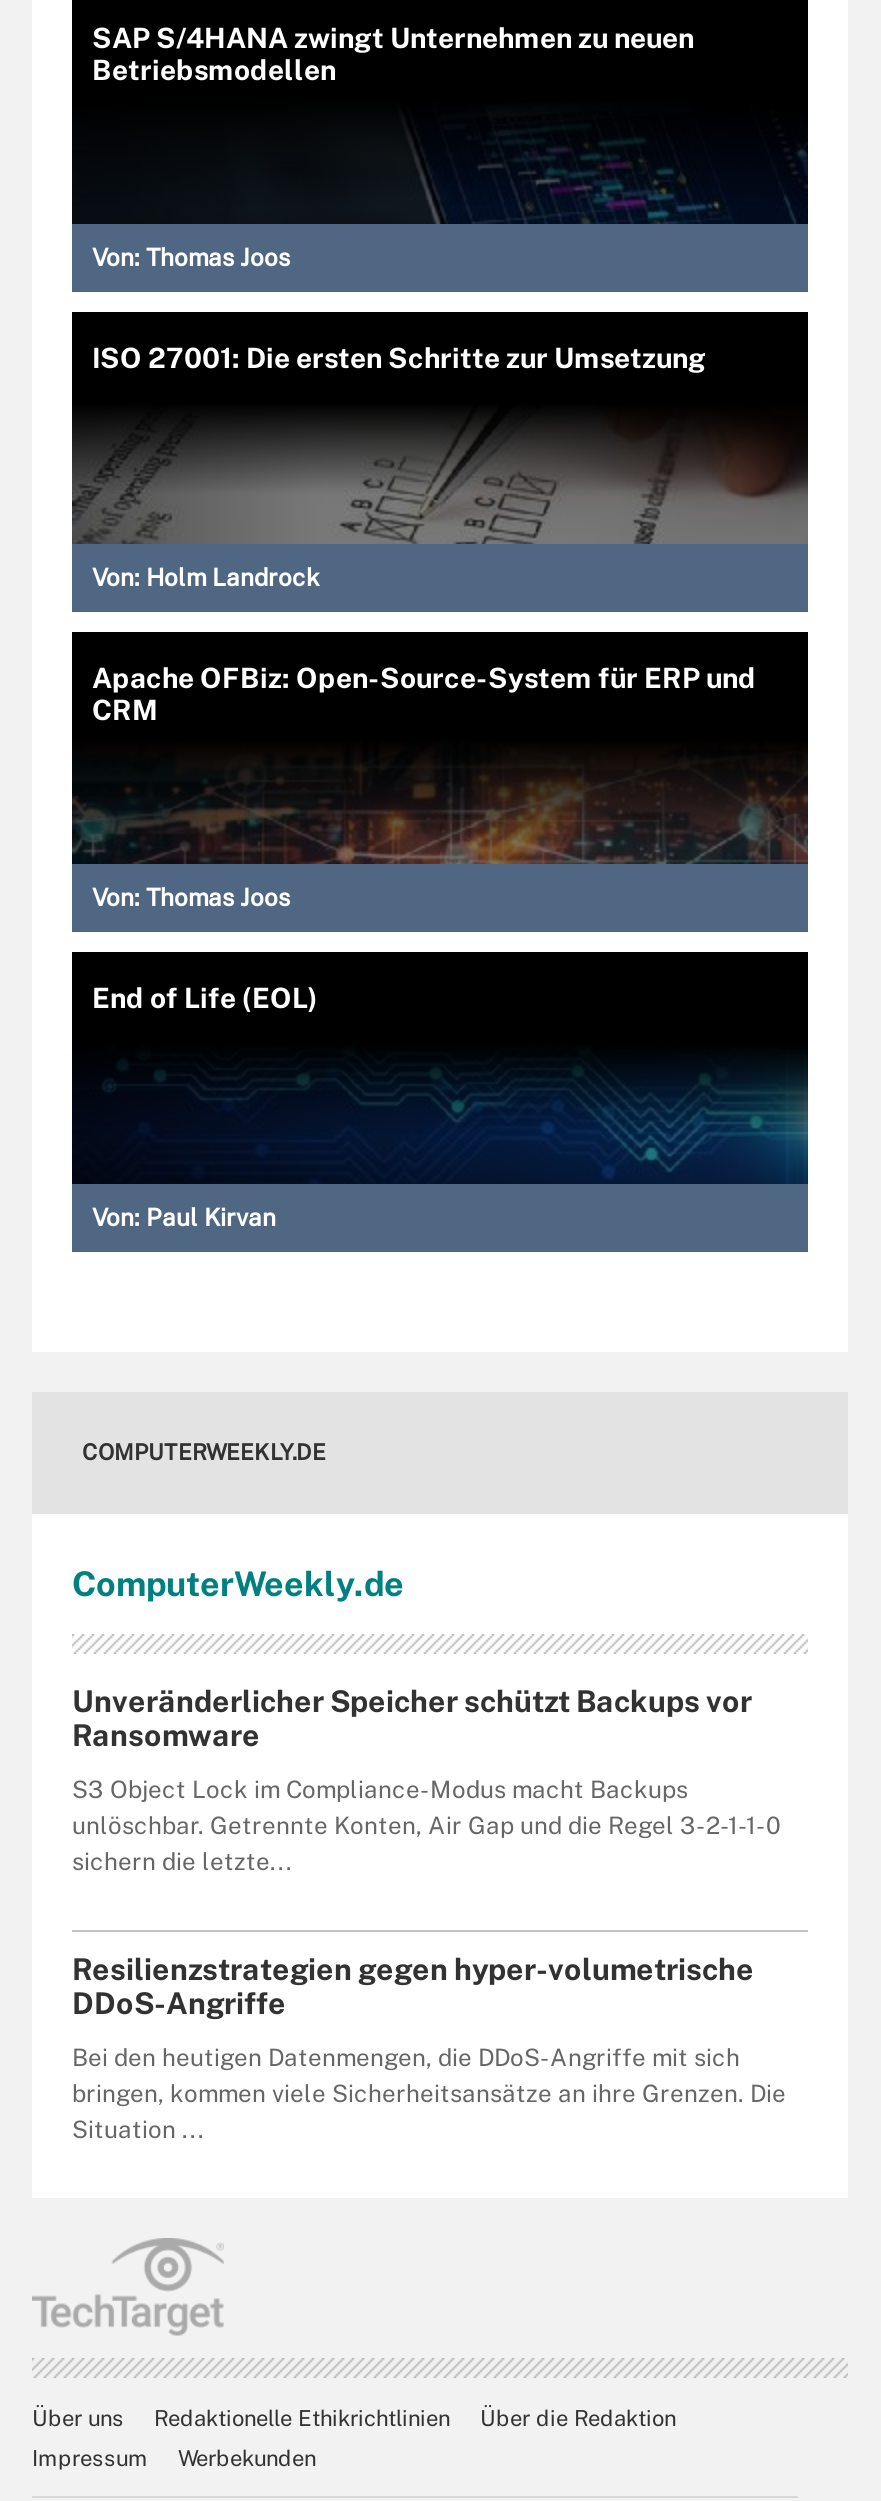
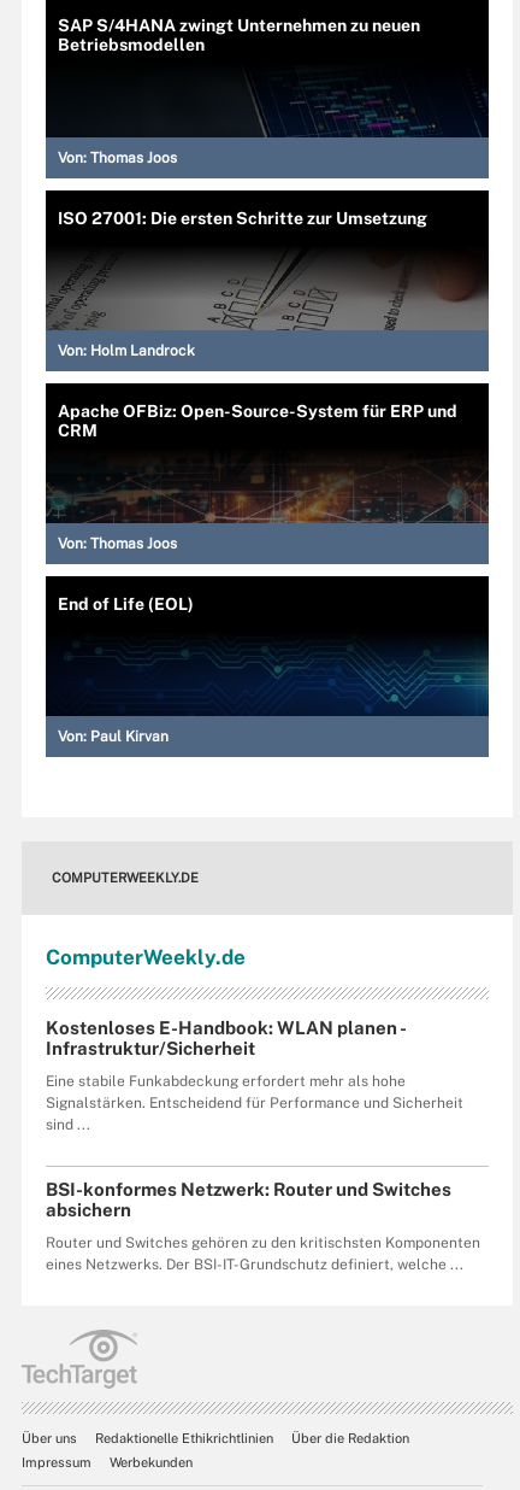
[72,1685,752,1753] Unveränderlicher Speicher schützt Backups vor | Ransomware -> [46,1018,406,1059] Kostenloses E-Handbook: WLAN planen - | Infrastruktur/Sicherheit
[72,1777,780,1877] S3 Object Lock im Compliance-Modus macht Backups | unlöschbar. Getrennte Konten, Air Gap und die Regel 3-2-1-1-0 | sichern die letzte... -> [46,1073,463,1134] Eine stabile Funkabdeckung erfordert mehr als hohe | Signalstärken. Entscheidend für Performance und Sicherheit | sind ...
[72,1953,754,2021] Resilienzstrategien gegen hyper-volumetrische | DDoS-Angriffe -> [46,1179,451,1220] BSI-konformes Netzwerk: Router und Switches | absichern
[72,2045,786,2145] Bei den heutigen Datenmengen, die DDoS-Angriffe mit sich | bringen, kommen viele Sicherheitsansätze an ihre Grenzen. Die | Situation ... -> [46,1235,480,1273] Router und Switches gehören zu den kritischsten Komponenten | eines Netzwerks. Der BSI-IT-Grundschutz definiert, welche ...

